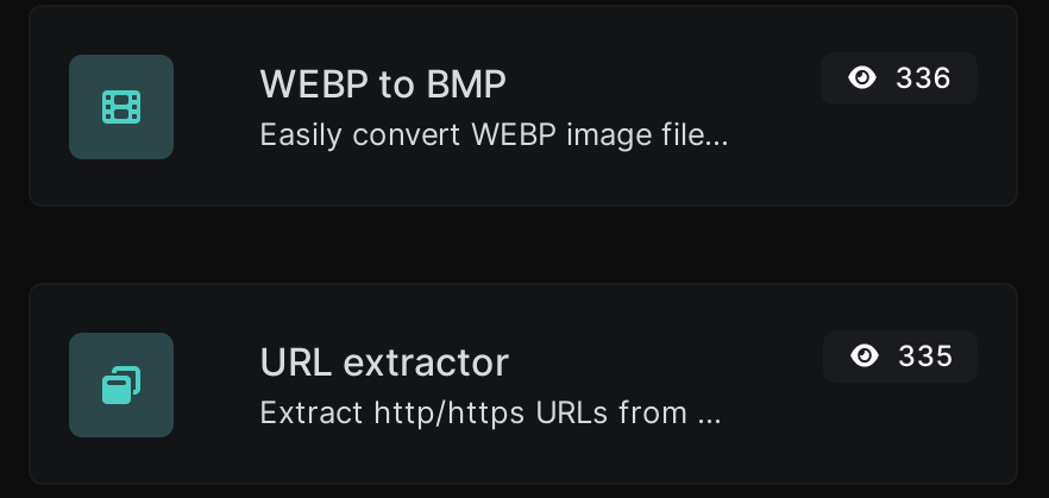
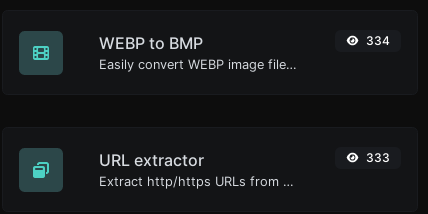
[888,59,952,95] 336 -> [363,33,390,48] 334
[890,338,952,373] 335 -> [363,150,390,165] 333

